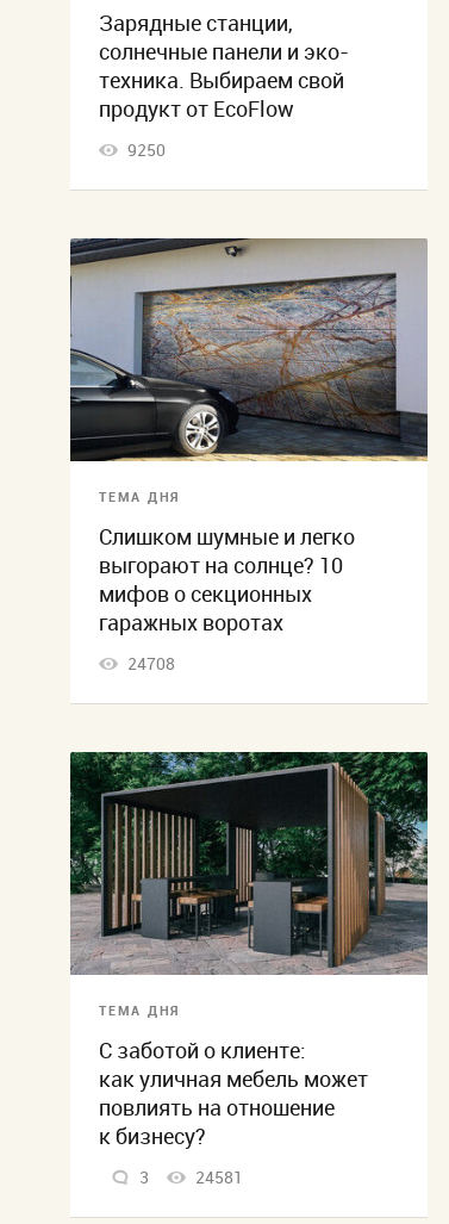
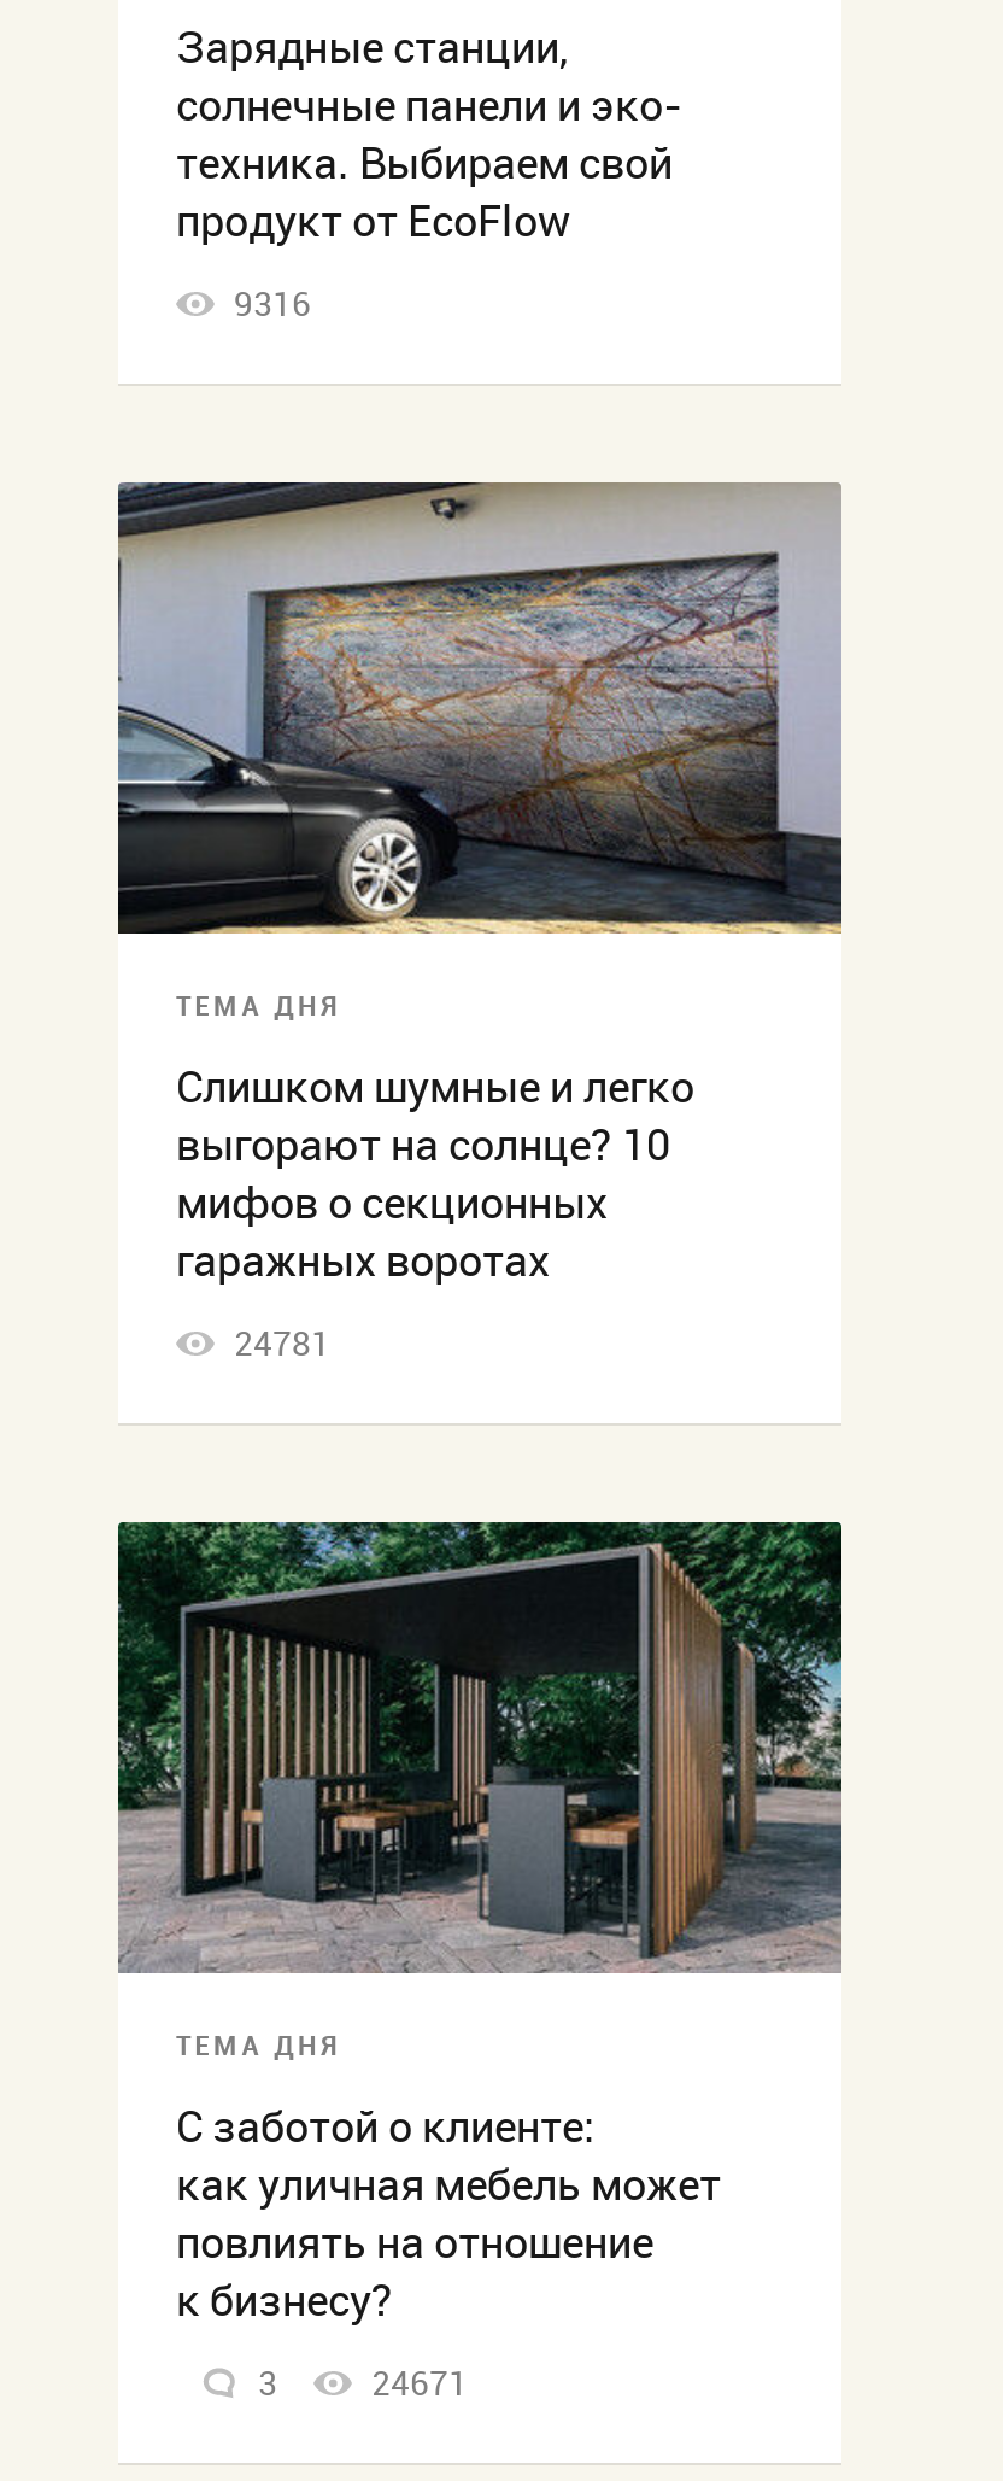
[127,141,166,160] 9250 -> [234,285,311,323] 9316
[127,654,175,673] 24708 -> [234,1324,330,1363] 24781
[195,1168,243,1187] 24581 -> [371,2364,468,2403] 24671

